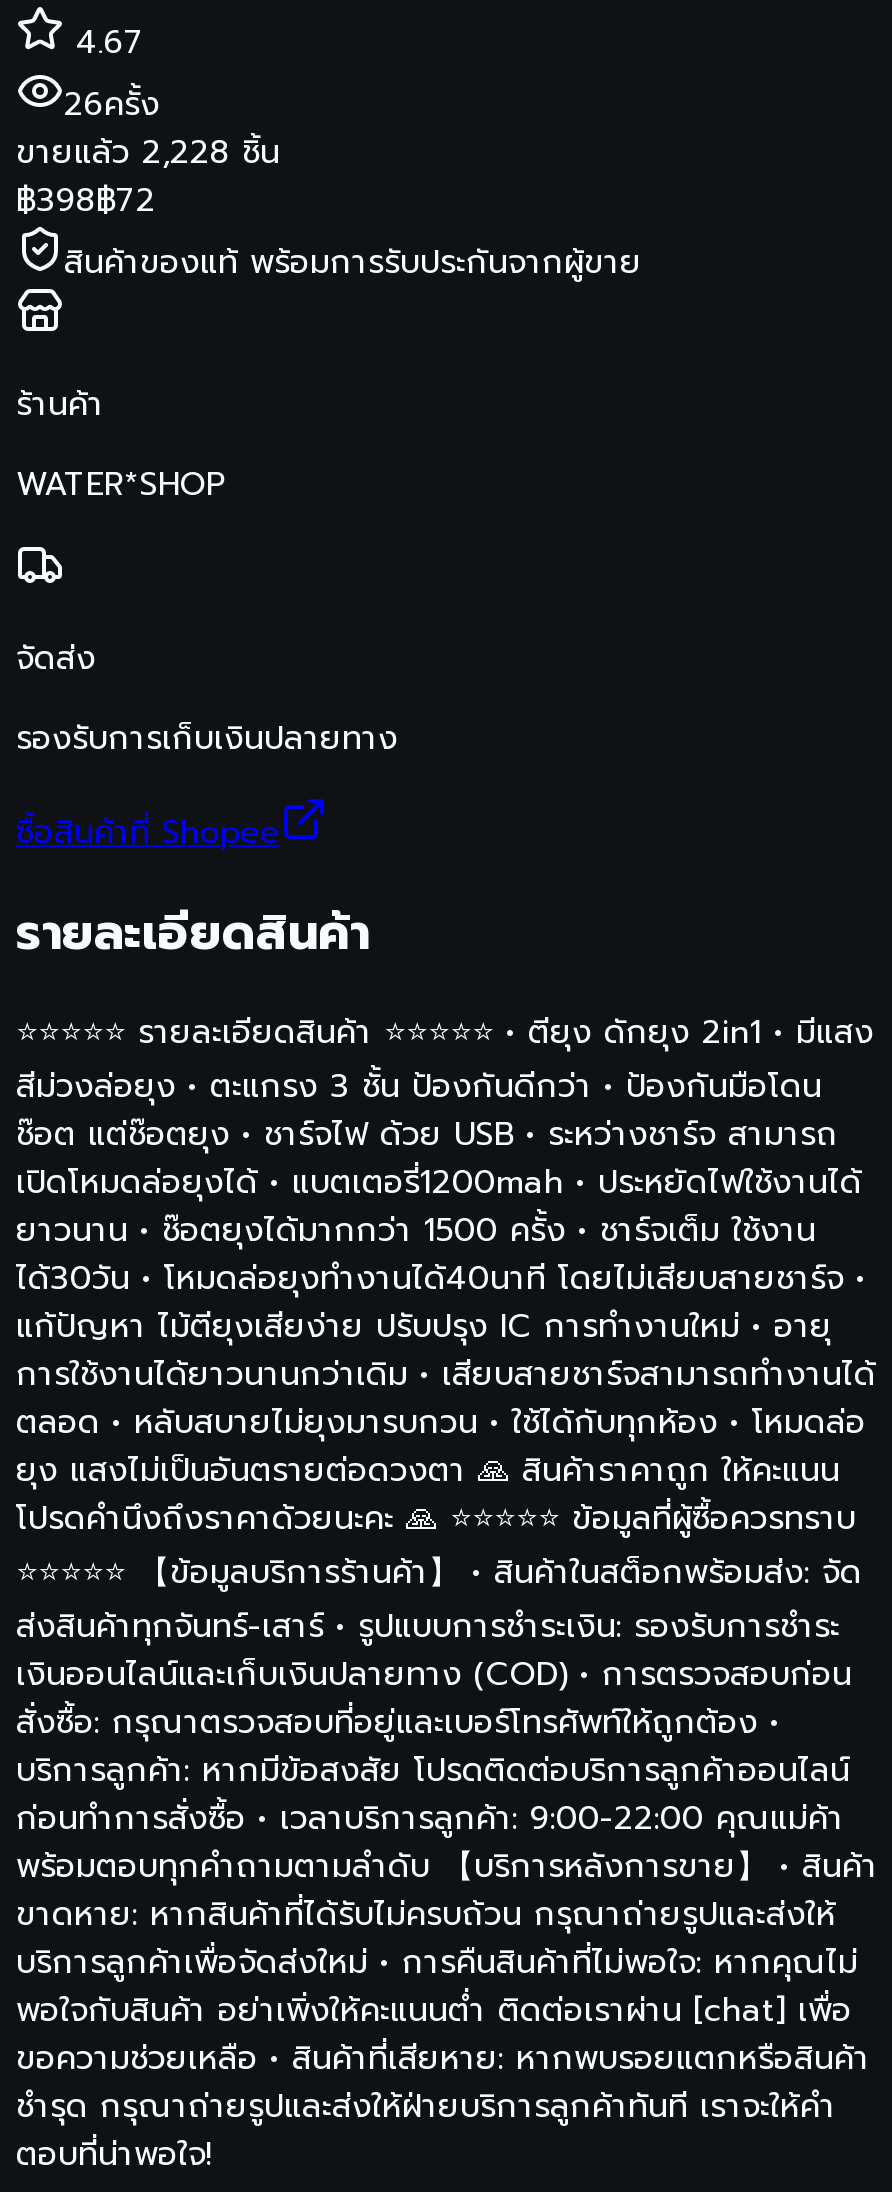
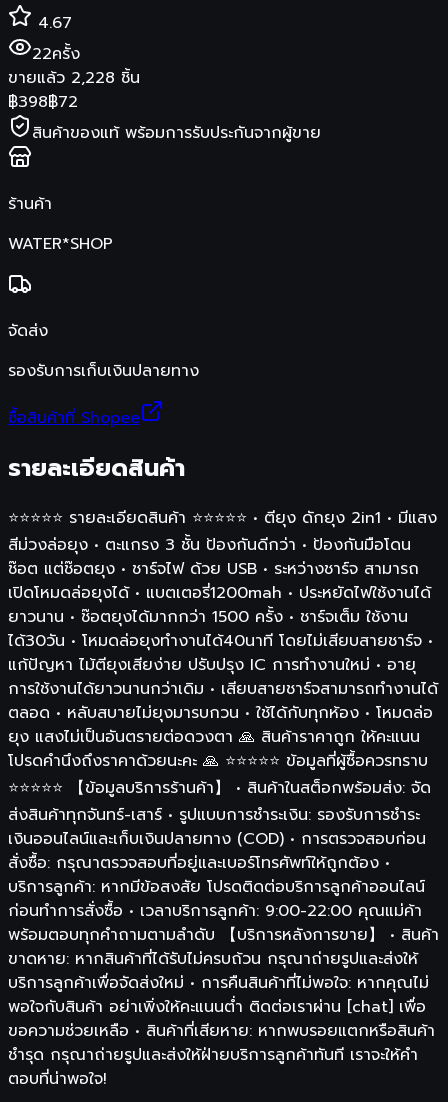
[64,81,160,129] 26ครั้ง -> [32,42,80,66] 22ครั้ง

